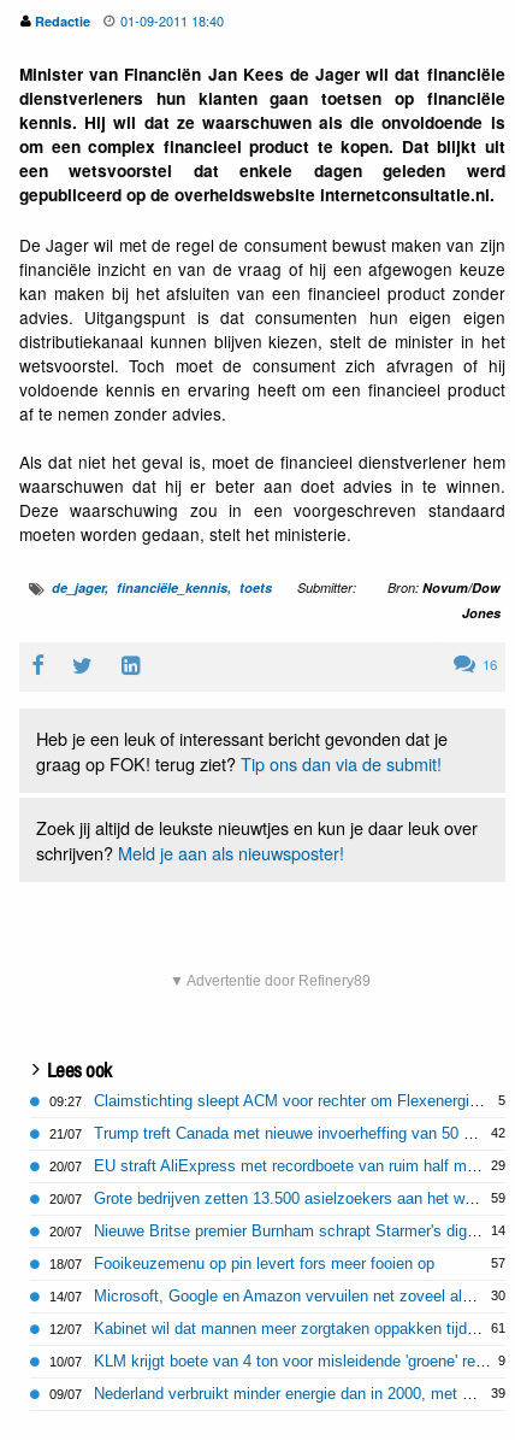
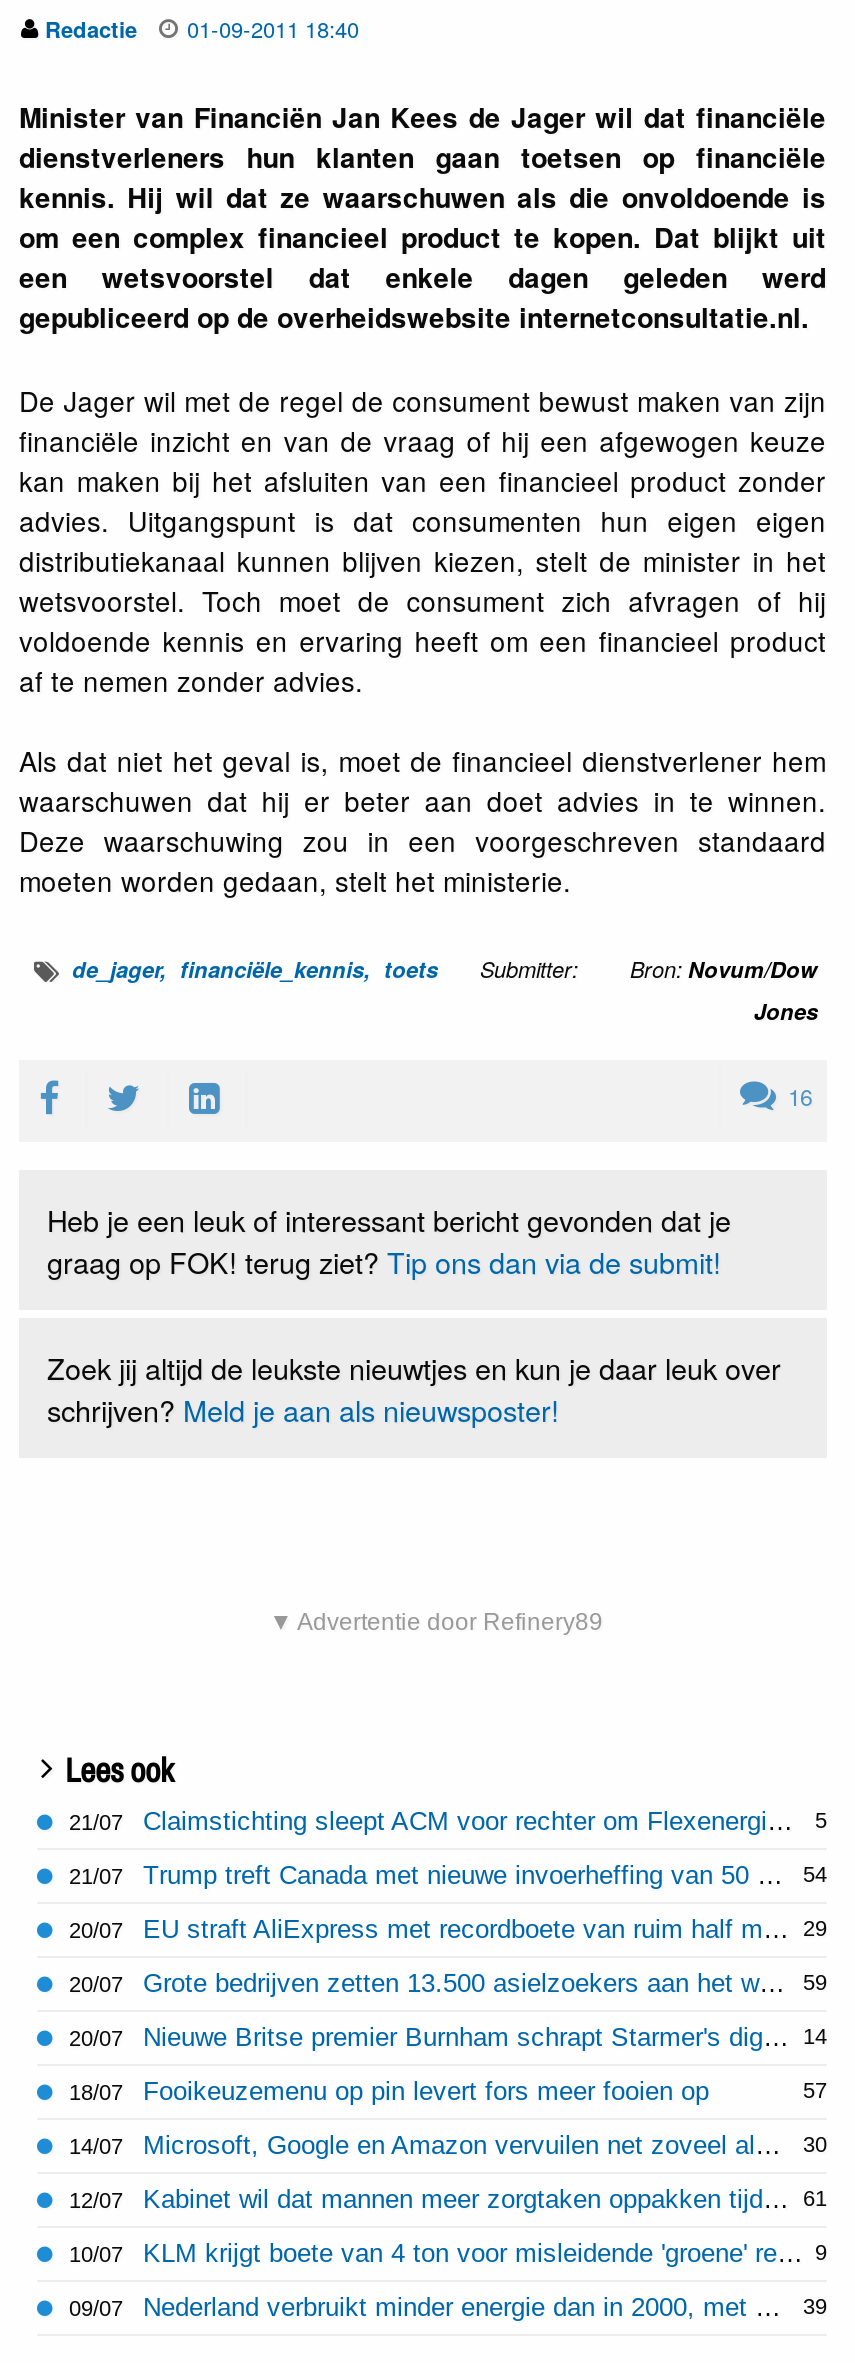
[49,1094,82,1108] 09:27 -> [69,1809,123,1833] 21/07
[491,1125,505,1139] 42 -> [803,1861,827,1885] 54

